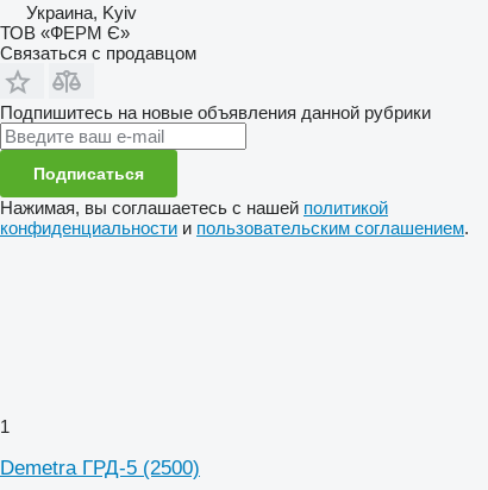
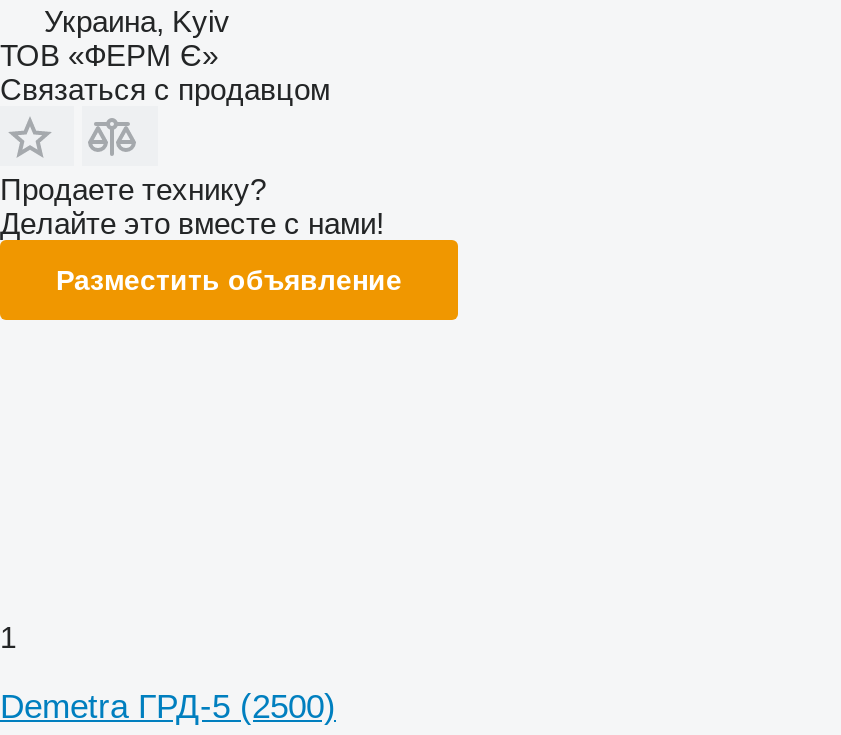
[0,102,469,238] Подпишитесь на новые объявления данной рубрики | Подписаться | Нажимая, вы соглашаетесь с нашей политикой | конфиденциальности и пользовательским соглашением. -> [0,172,402,296] Продаете технику? | Делайте это вместе с нами! | Разместить объявление

